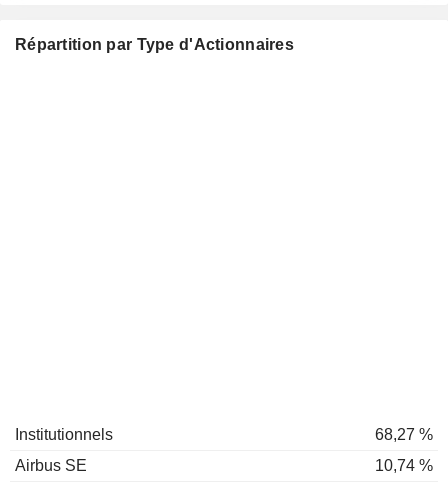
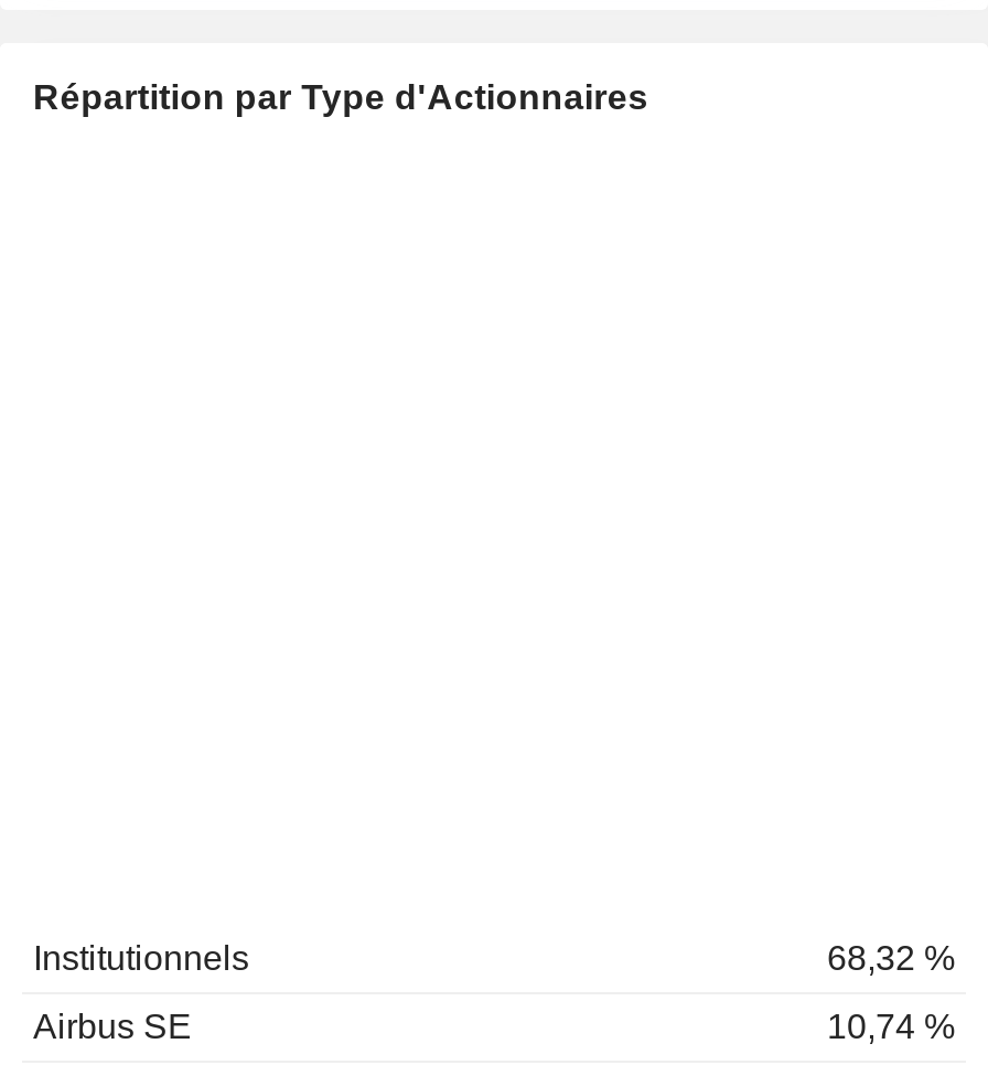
[375,426,433,443] 68,27 % -> [827,939,955,977] 68,32 %

